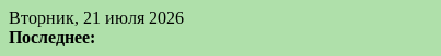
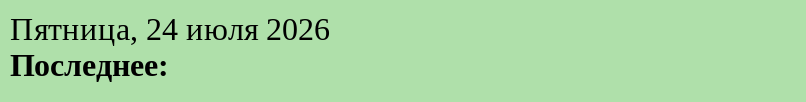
[9,9,184,27] Вторник, 21 июля 2026 -> [10,12,330,46] Пятница, 24 июля 2026

